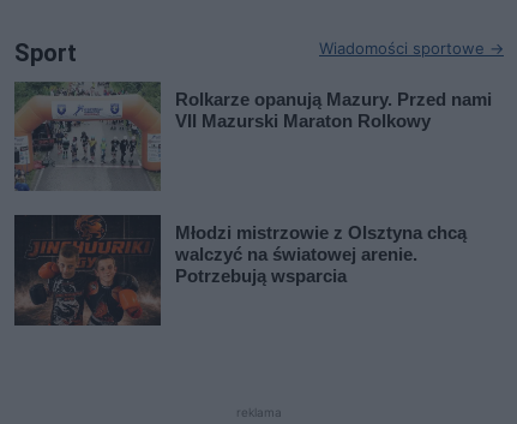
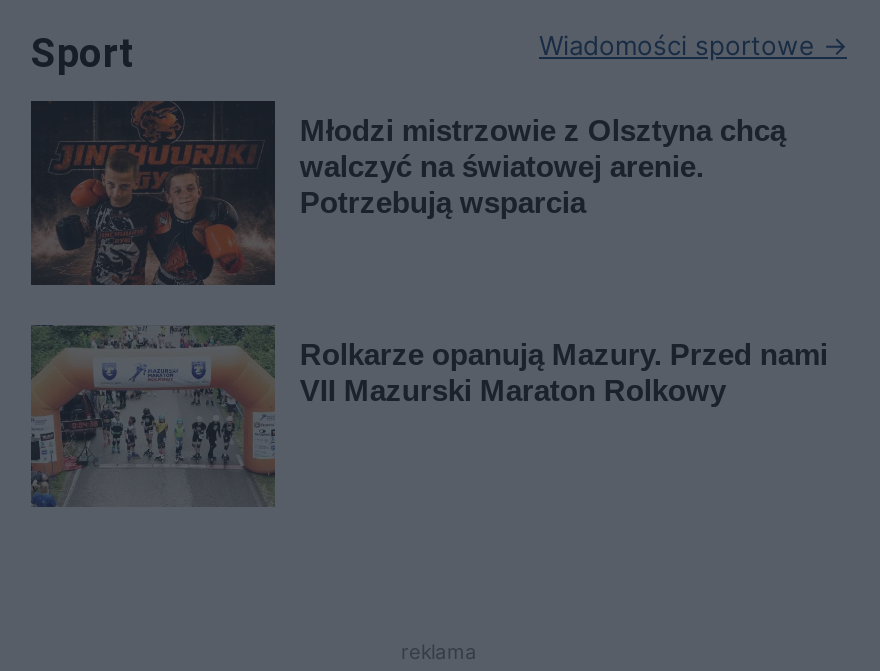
moved [14,82,492,191] -> [31,323,828,507]: [image] | Rolkarze opanują Mazury. Przed nami | VII Mazurski Maraton Rolkowy
moved [14,215,467,328] -> [31,99,786,287]: [image] | Młodzi mistrzowie z Olsztyna chcą | walczyć na światowej arenie. | Potrzebują wsparcia

